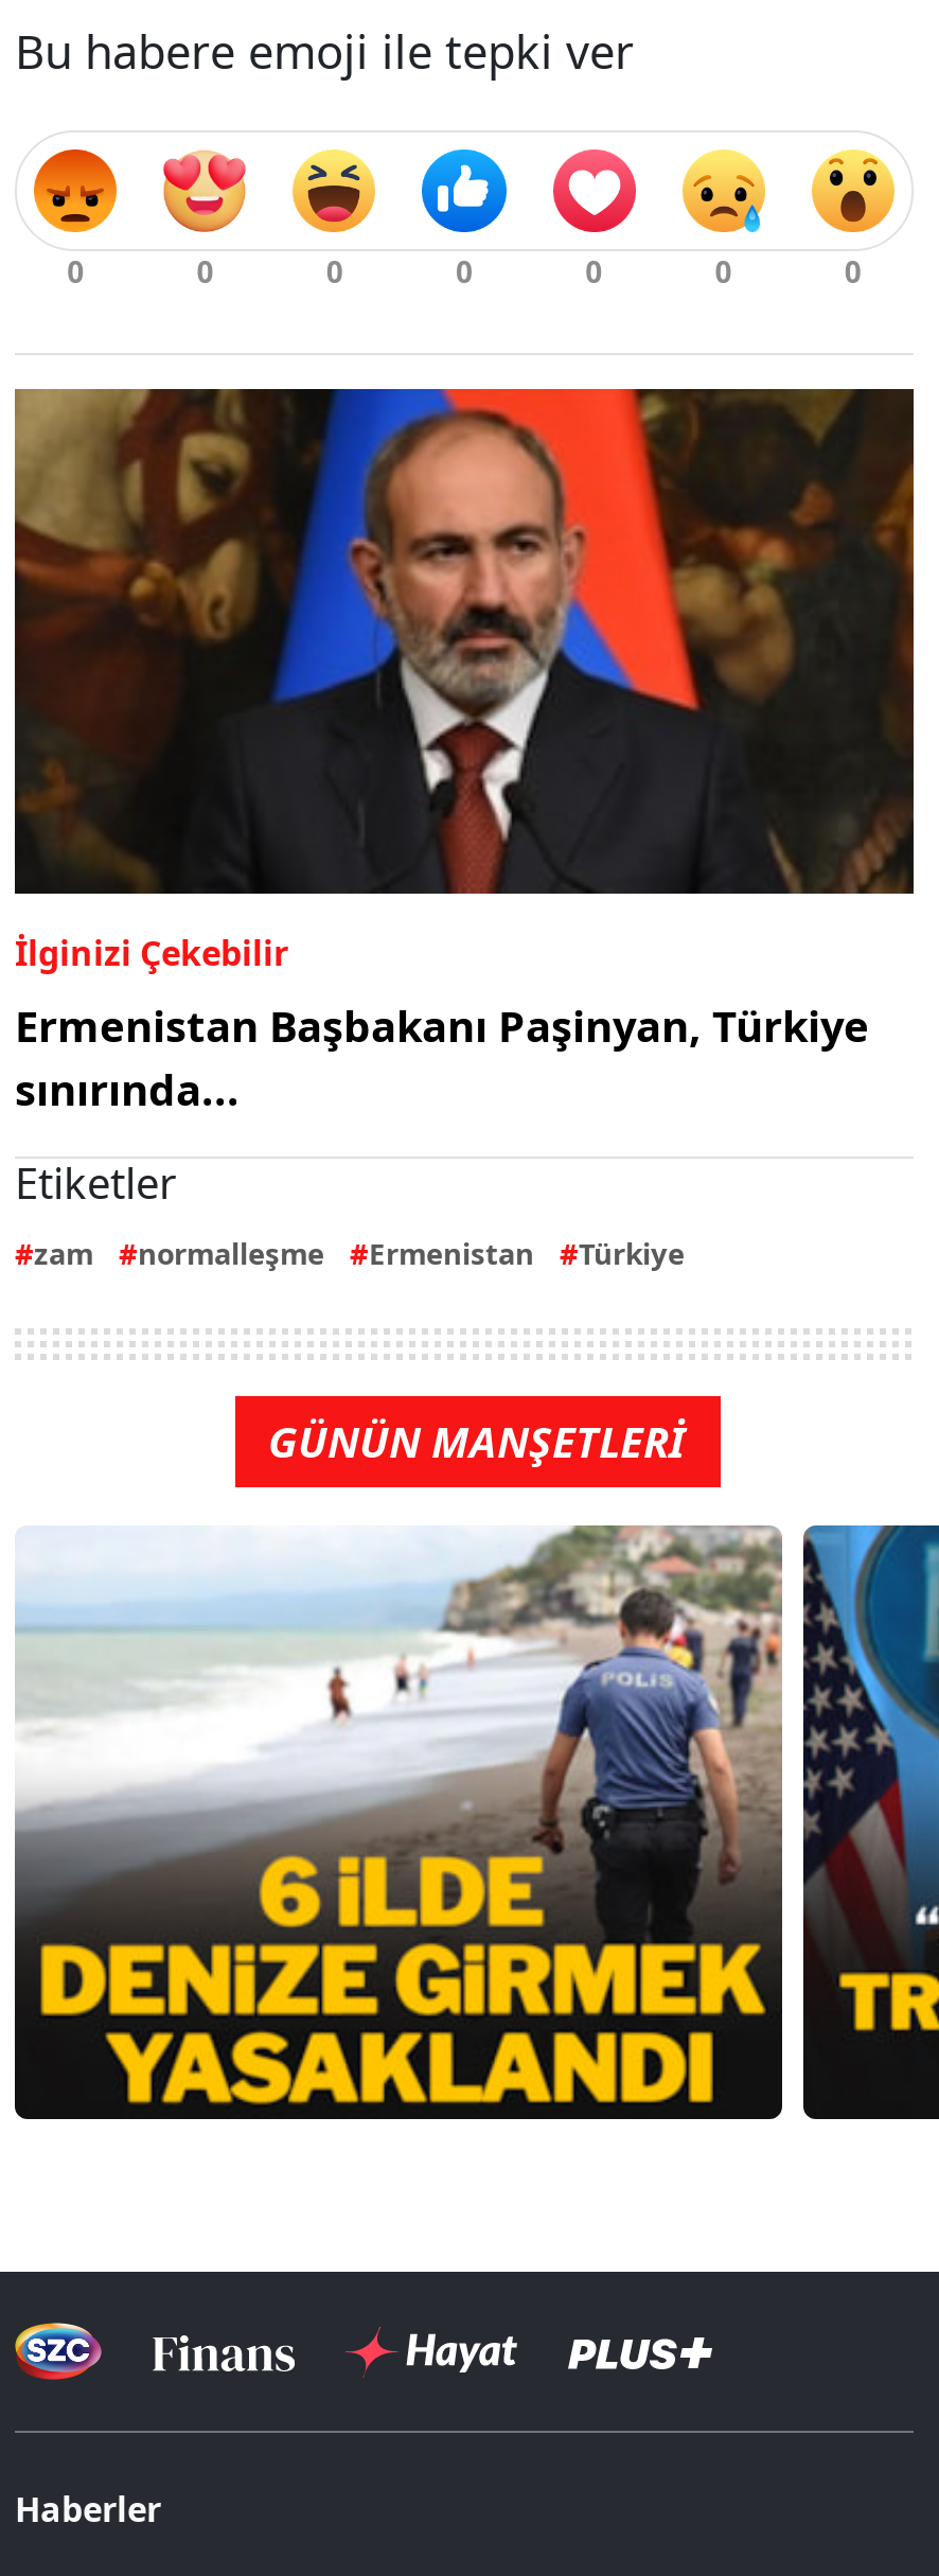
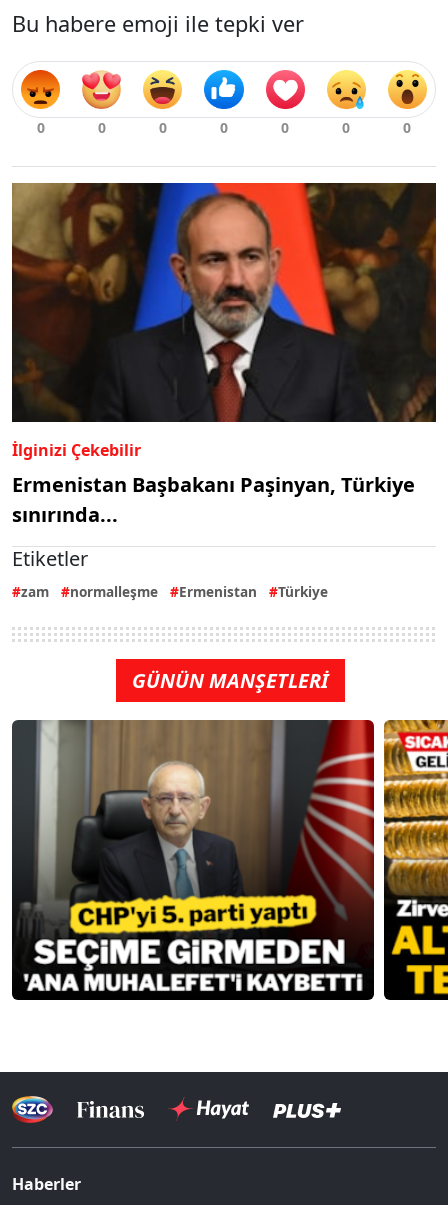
[15,1524,784,2120] [image] -> [11,719,375,992] [image]
[801,1522,933,2120] [image] -> [383,719,445,1001] [image]

